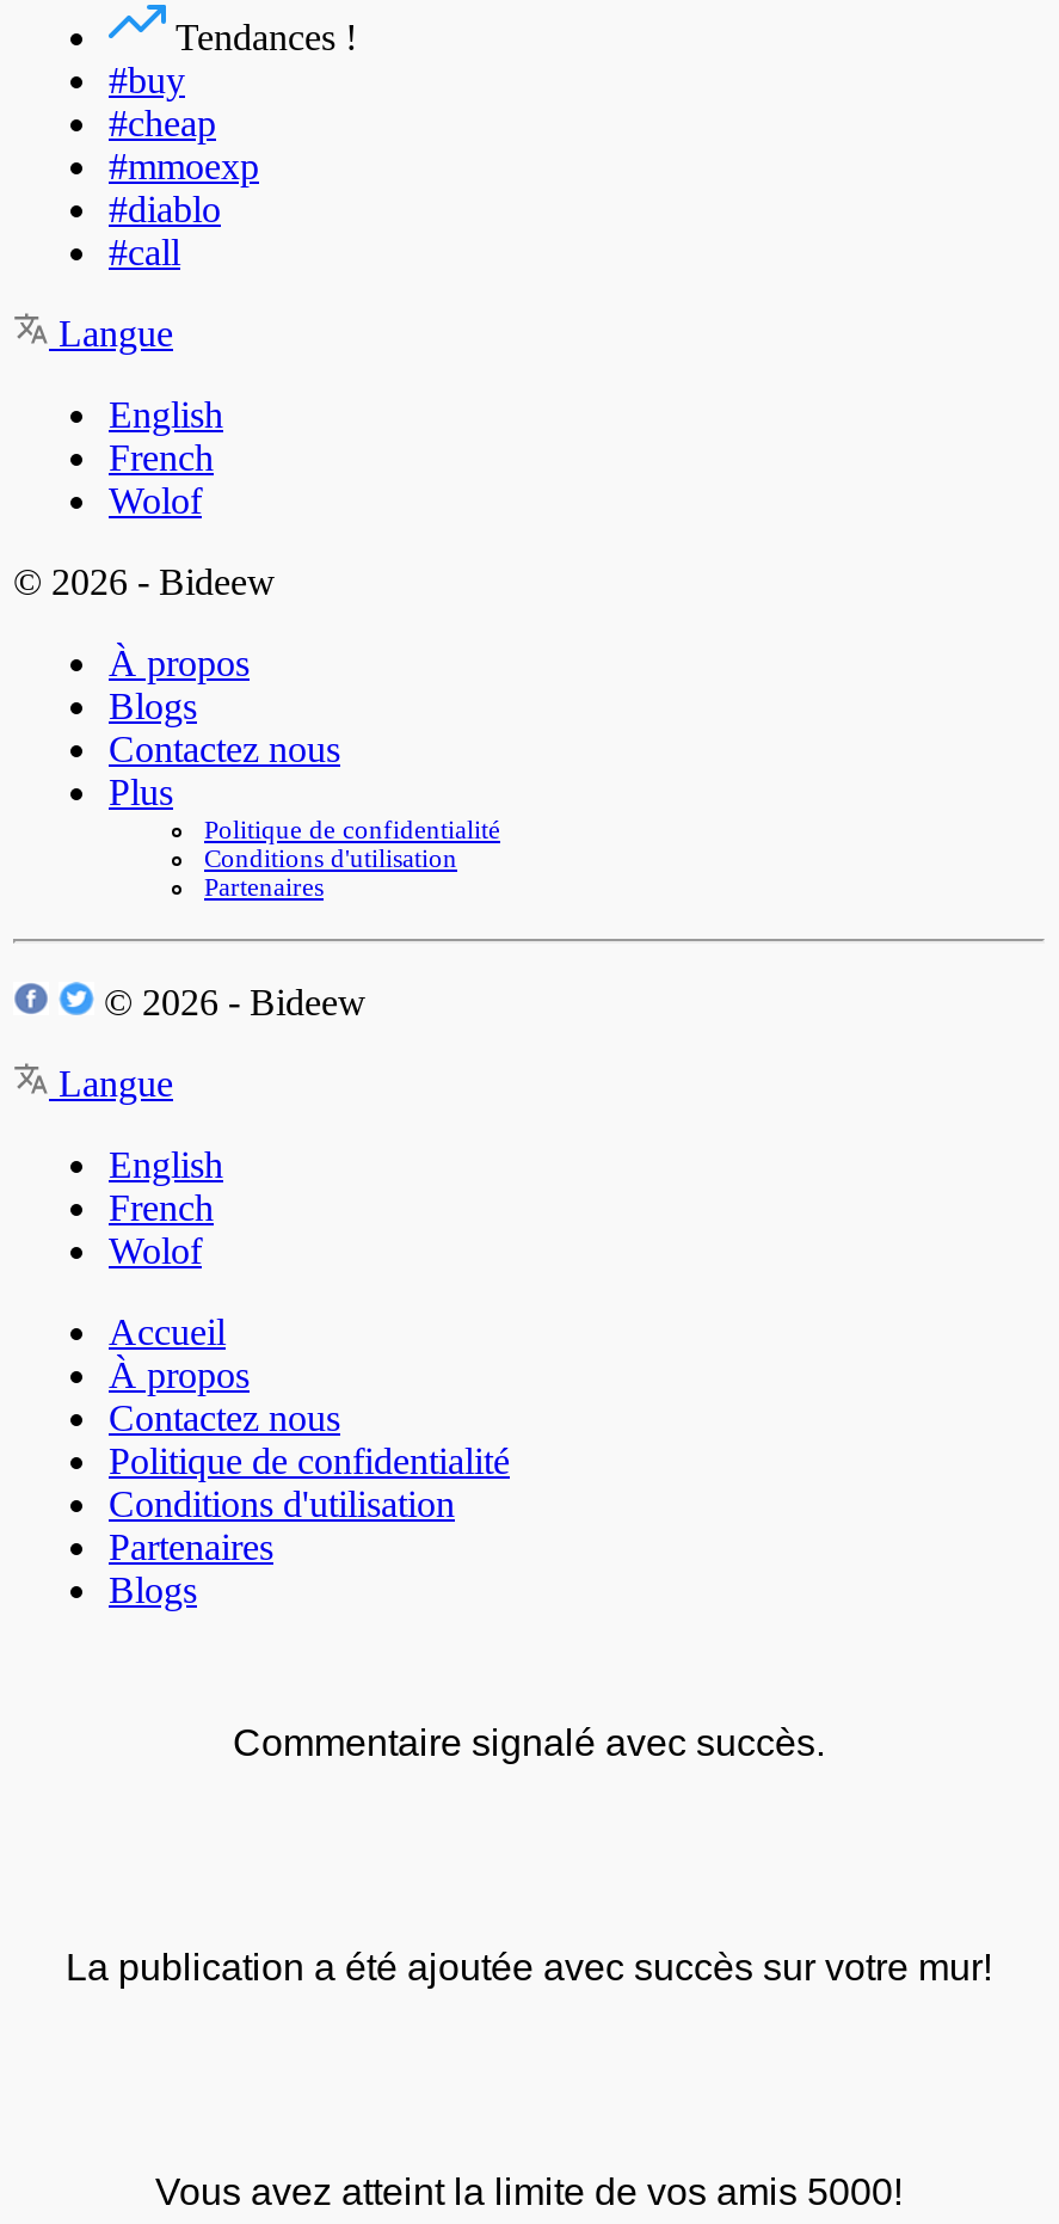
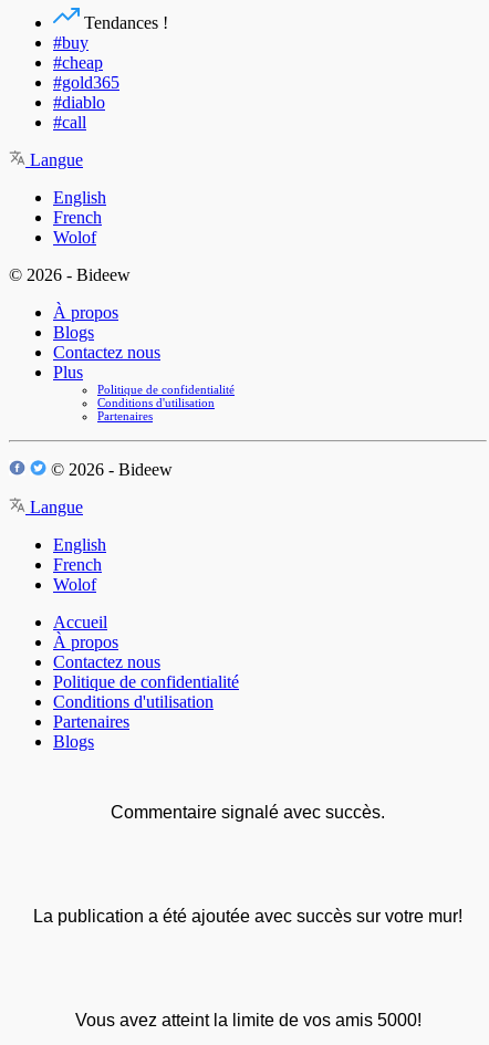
[109,145,259,185] #mmoexp -> [53,73,119,91] #gold365

